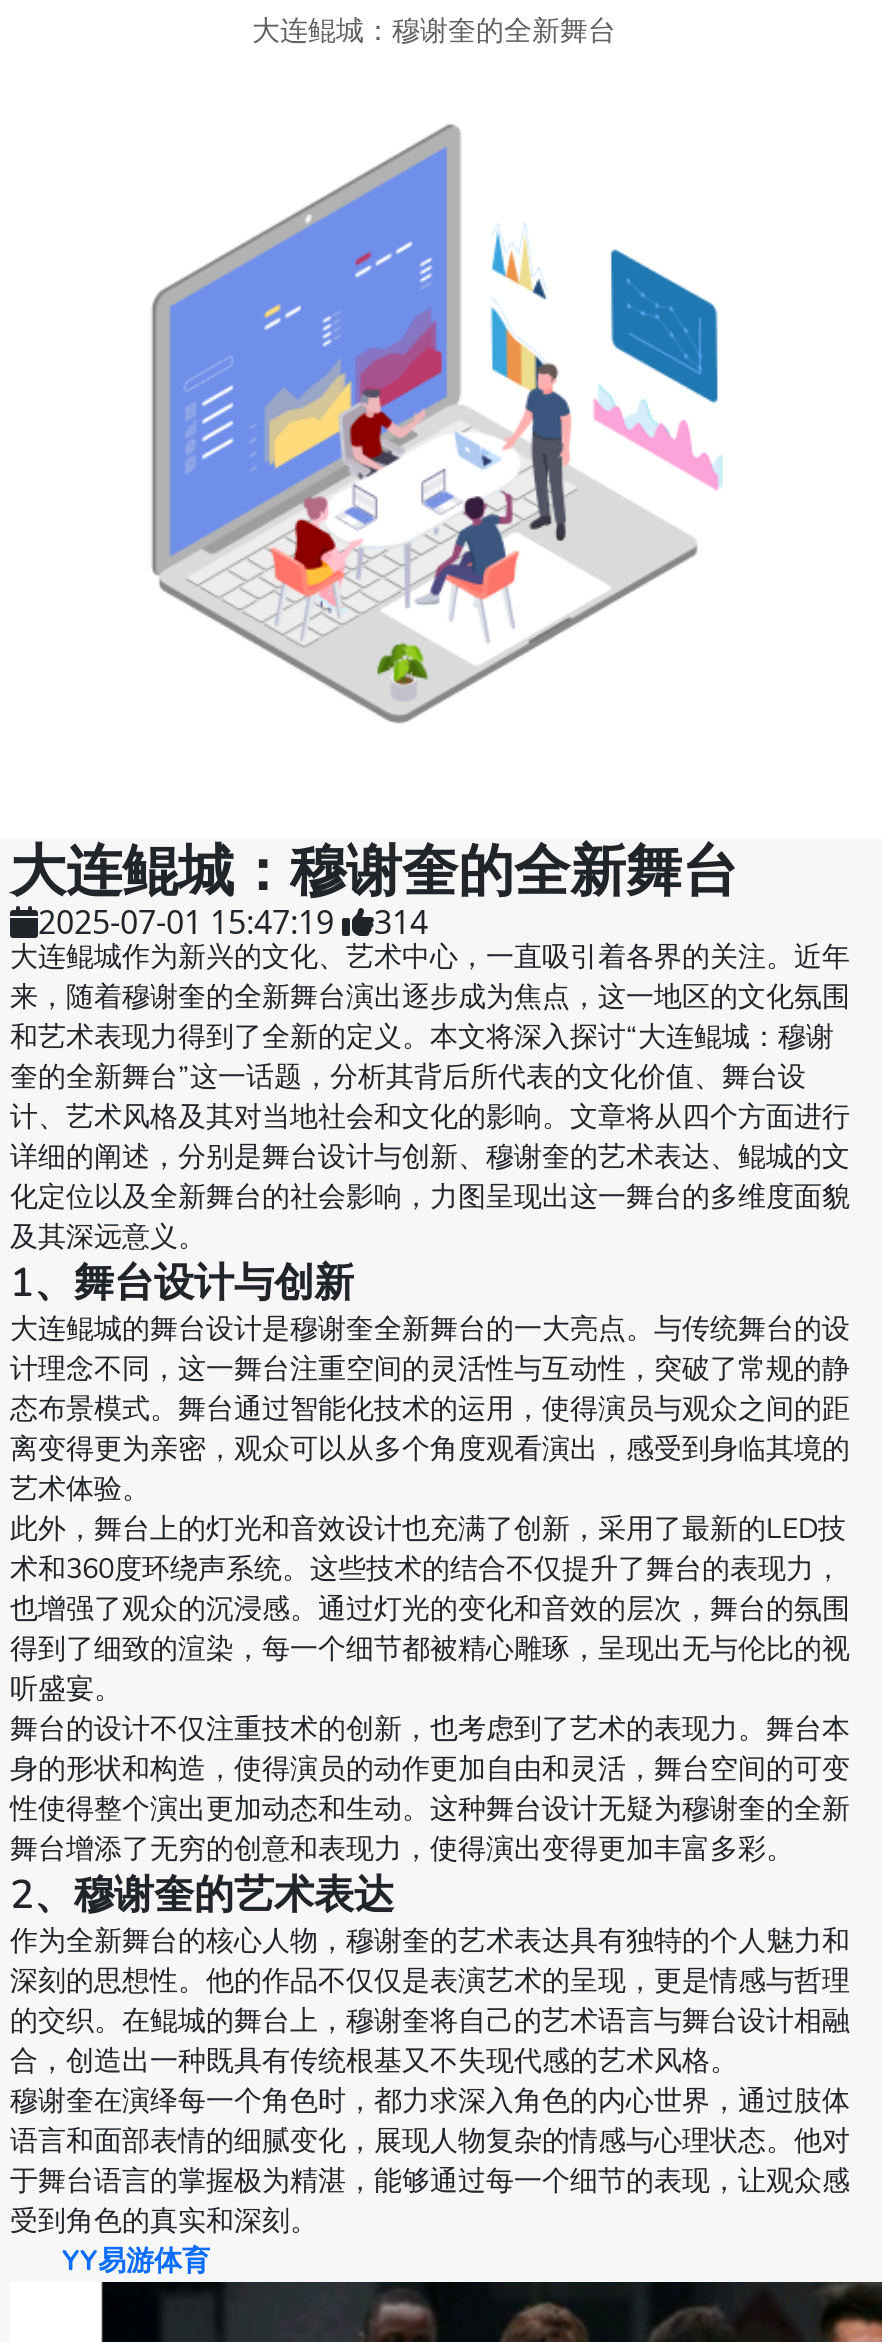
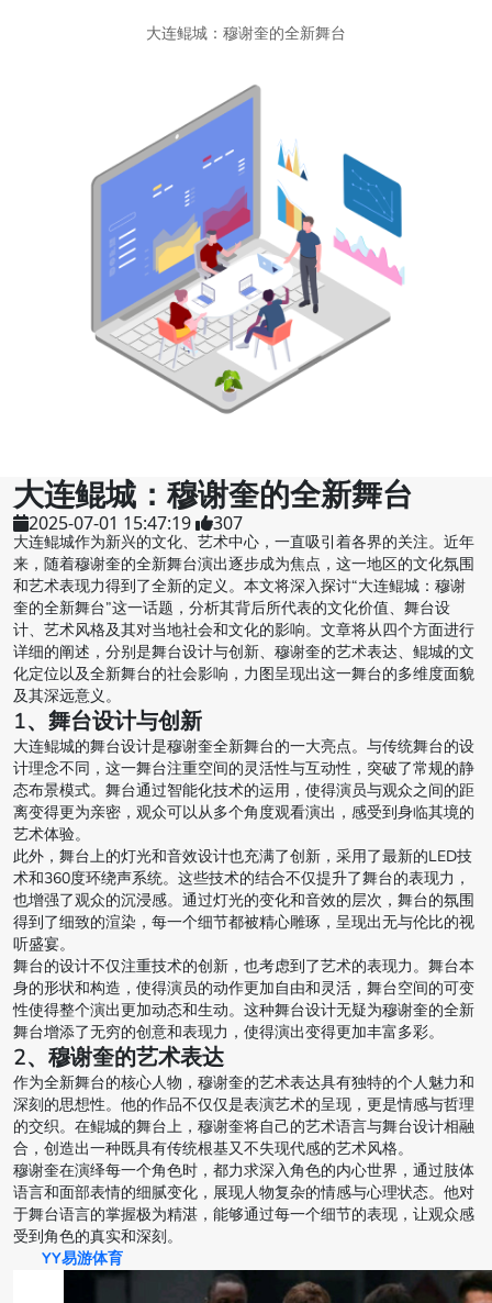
[38,901,428,945] 2025-07-01 15:47:19 314 -> [29,511,243,535] 2025-07-01 15:47:19 307

